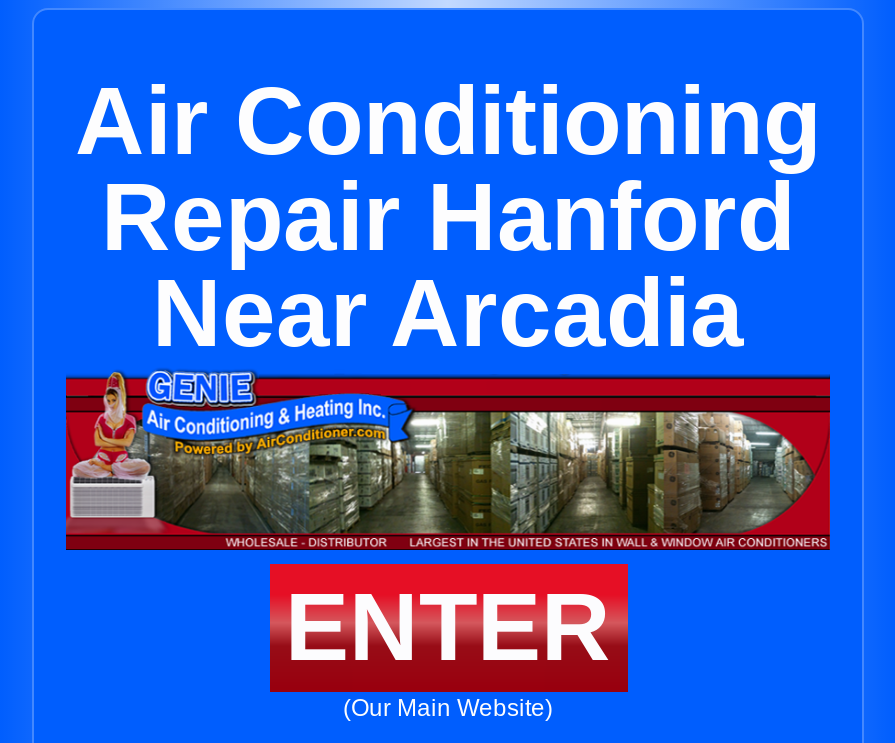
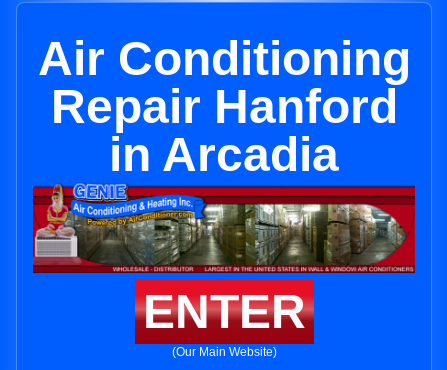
[152,260,744,366] Near Arcadia -> [109,128,339,181] in Arcadia

